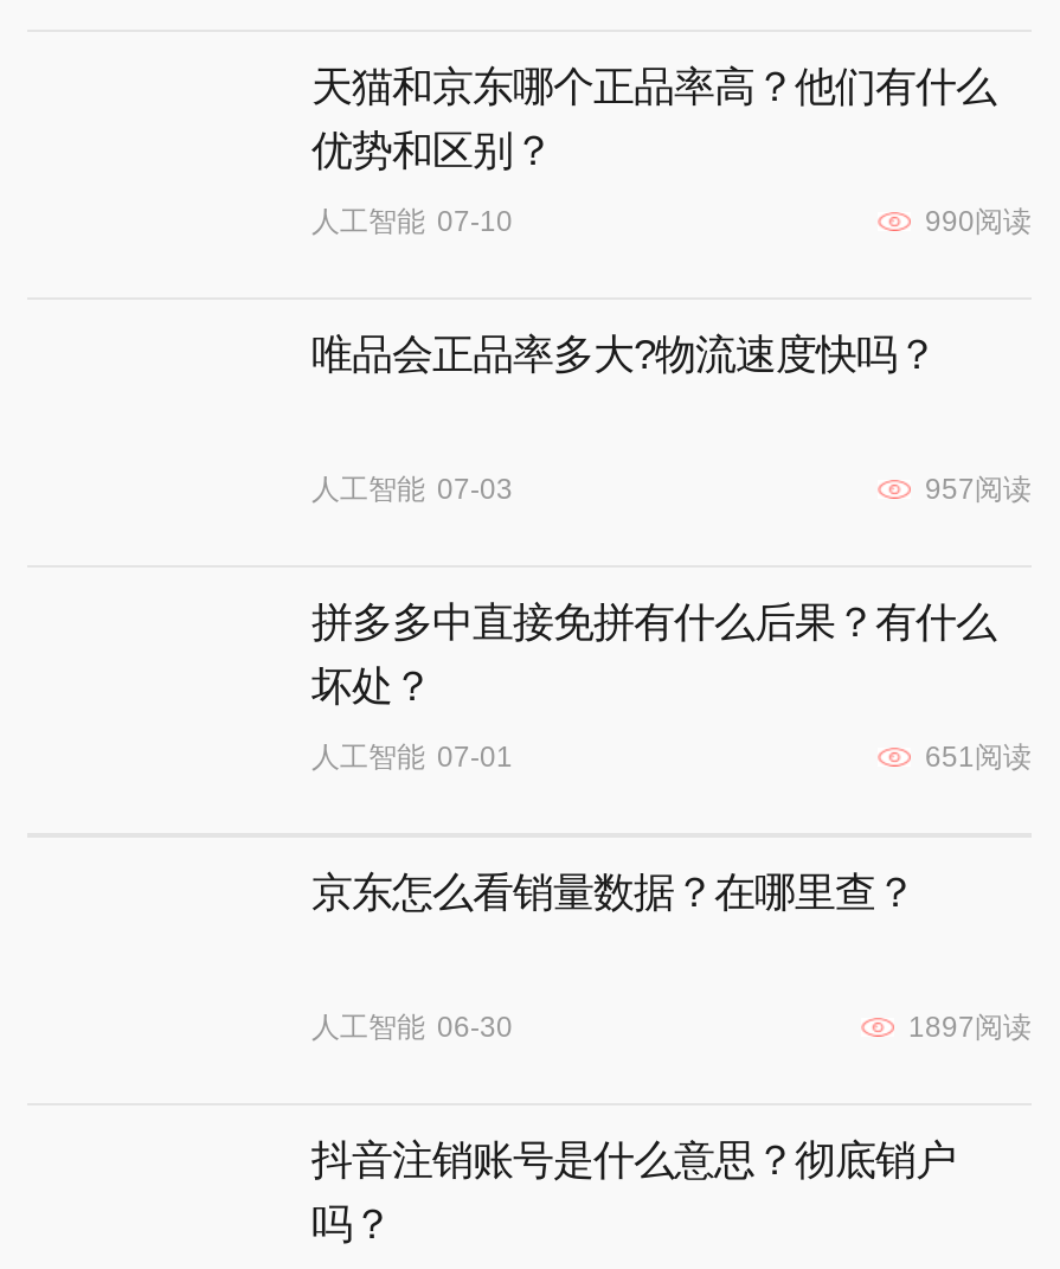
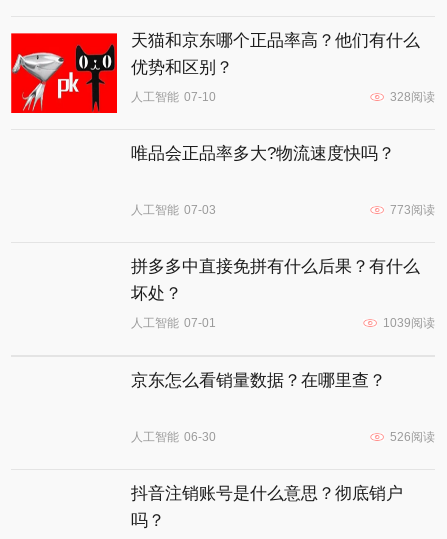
none -> [10,32,118,114] [image]
[925,205,1032,238] 990阅读 -> [390,90,435,104] 328阅读
[925,473,1032,506] 957阅读 -> [390,203,435,217] 773阅读
[925,741,1032,774] 651阅读 -> [383,316,435,330] 1039阅读
[908,1011,1032,1044] 1897阅读 -> [390,430,435,444] 526阅读

